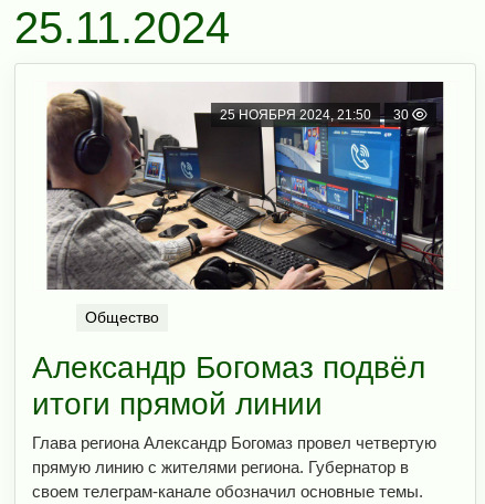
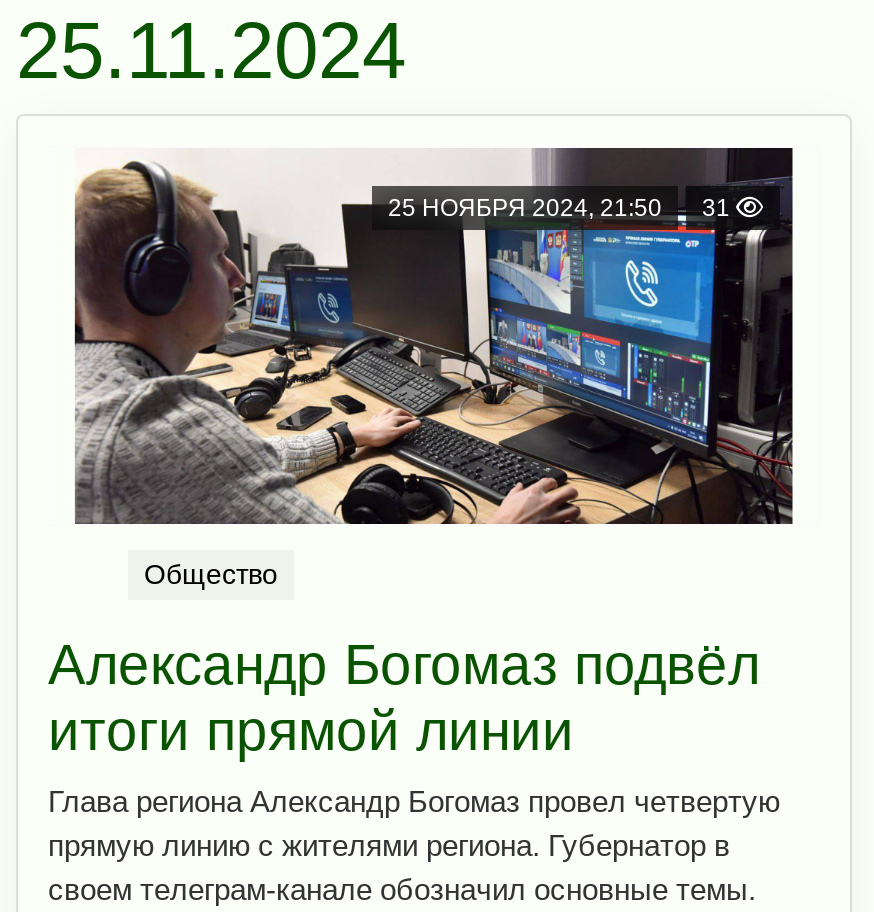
[220,108,412,123] 25 НОЯБРЯ 2024, 21:50 30 -> [388,195,736,223] 25 НОЯБРЯ 2024, 21:50 31

